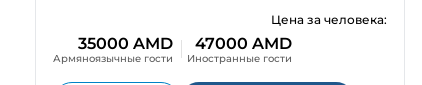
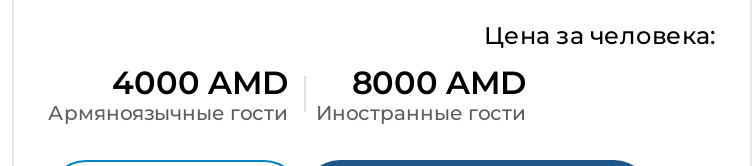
[78,34,173,53] 35000 AMD -> [112,63,288,101] 4000 AMD
[195,34,292,53] 47000 AMD -> [352,63,526,101] 8000 AMD

